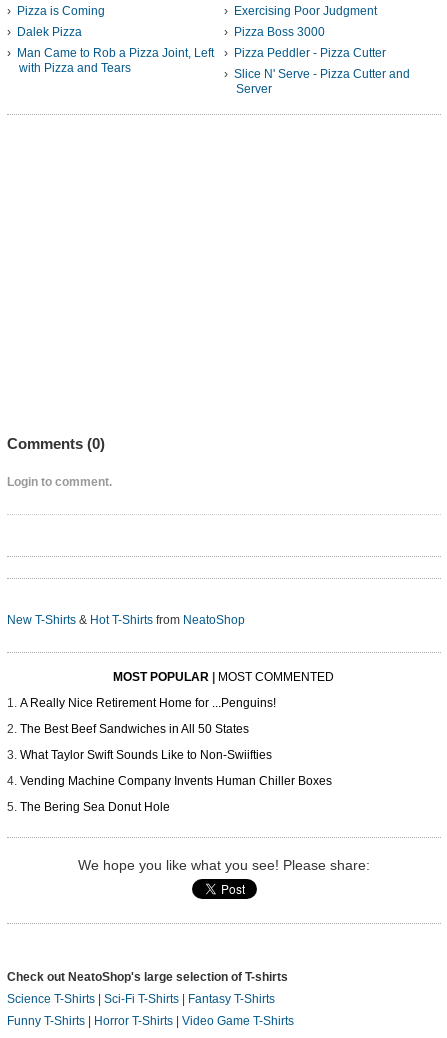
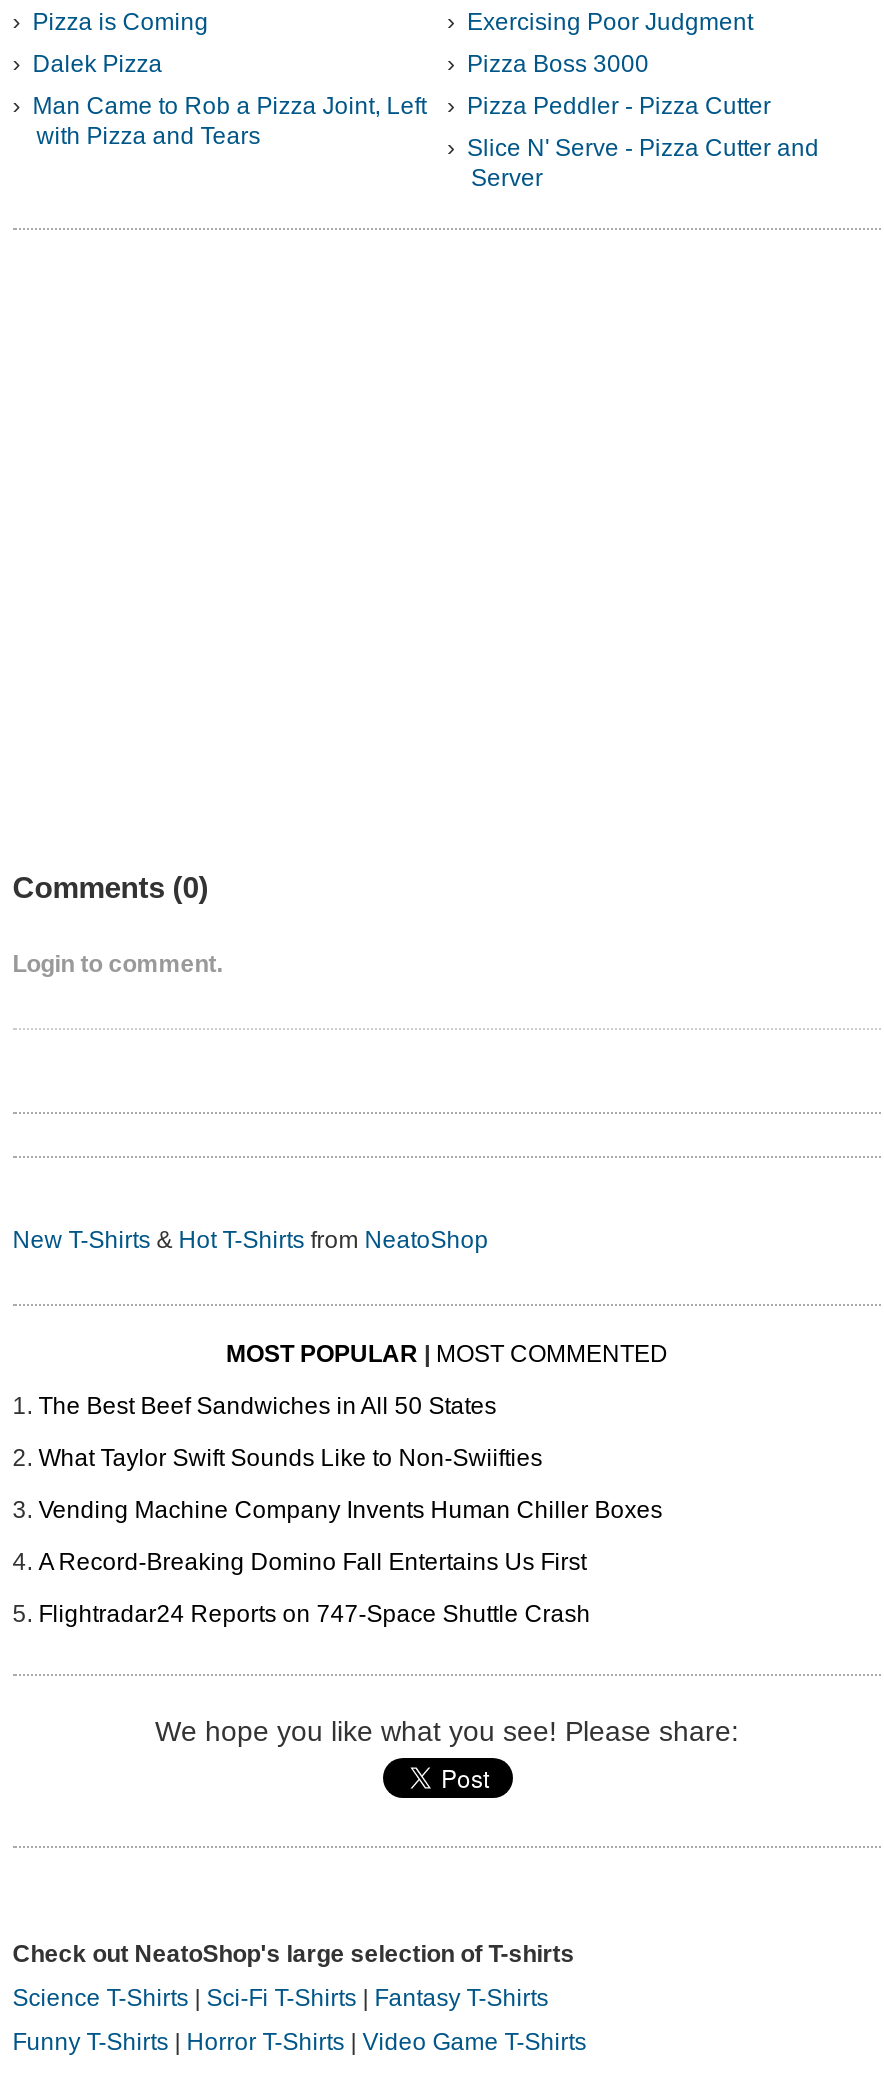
[20,696,276,710] A Really Nice Retirement Home for ...Penguins! -> none
moved [20,722,332,788] -> [38,1393,662,1525]: The Best Beef Sandwiches in All 50 States | What Taylor Swift Sounds Like to Non-Swiifties | Vending Machine Company Invents Human Chiller Boxes
[20,800,170,814] The Bering Sea Donut Hole -> [38,1549,590,1629] A Record-Breaking Domino Fall Entertains Us First | Flightradar24 Reports on 747-Space Shuttle Crash

